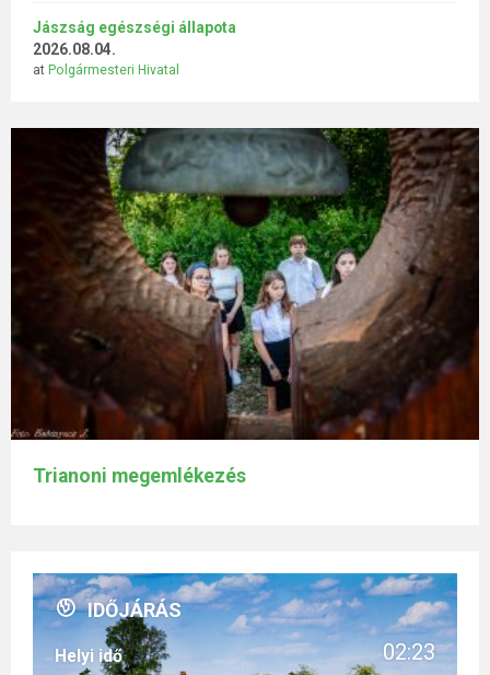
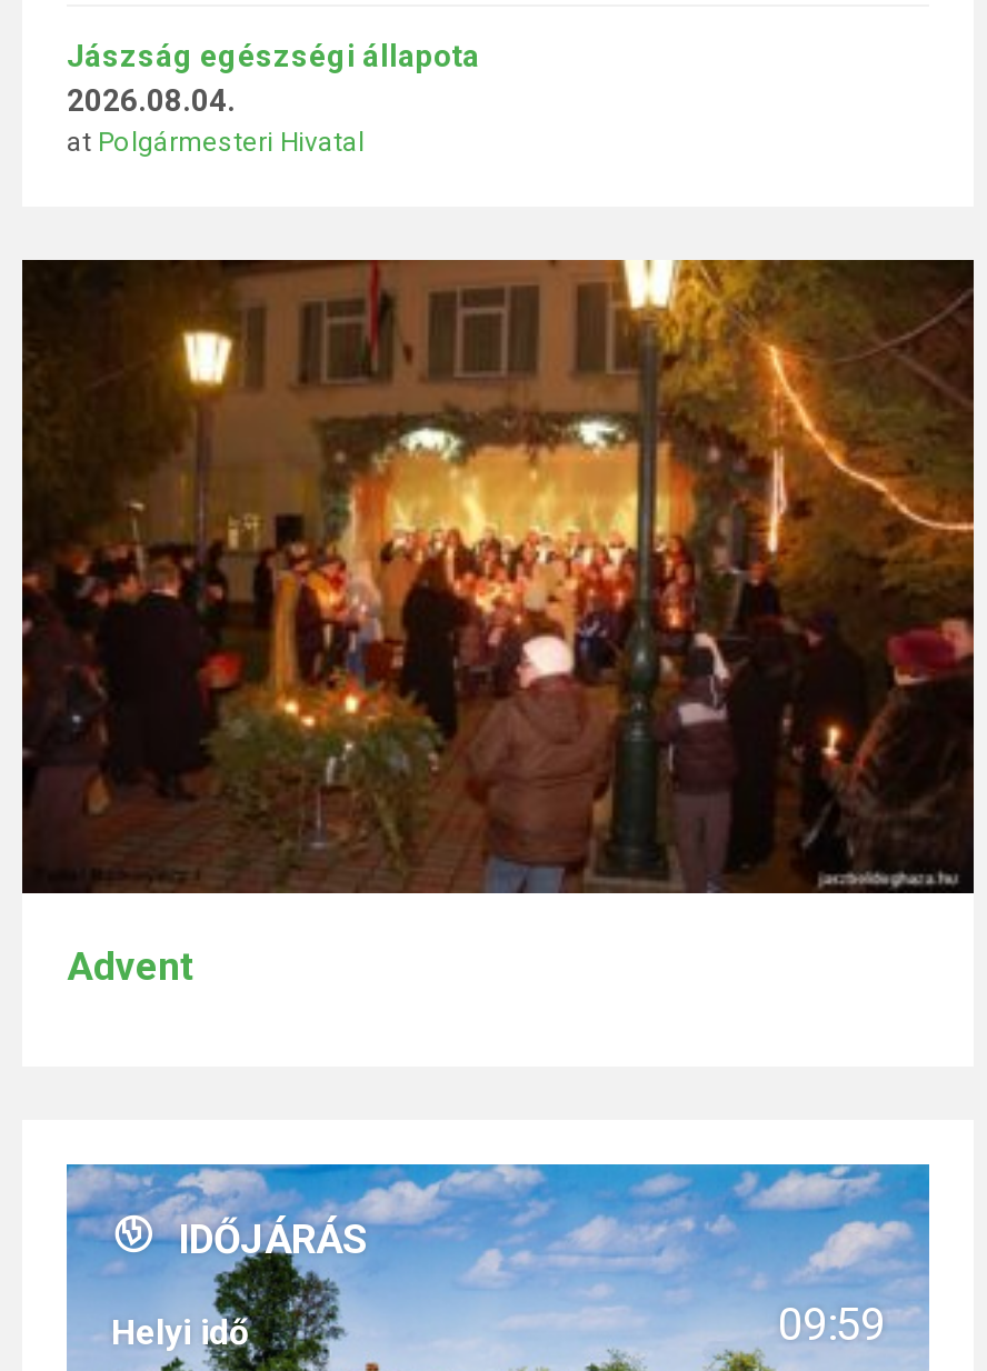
[10,127,480,487] [image] | Trianoni megemlékezés -> [20,258,976,989] [image] | Advent
[383,639,435,665] 02:23 -> [778,1298,885,1351] 09:59

